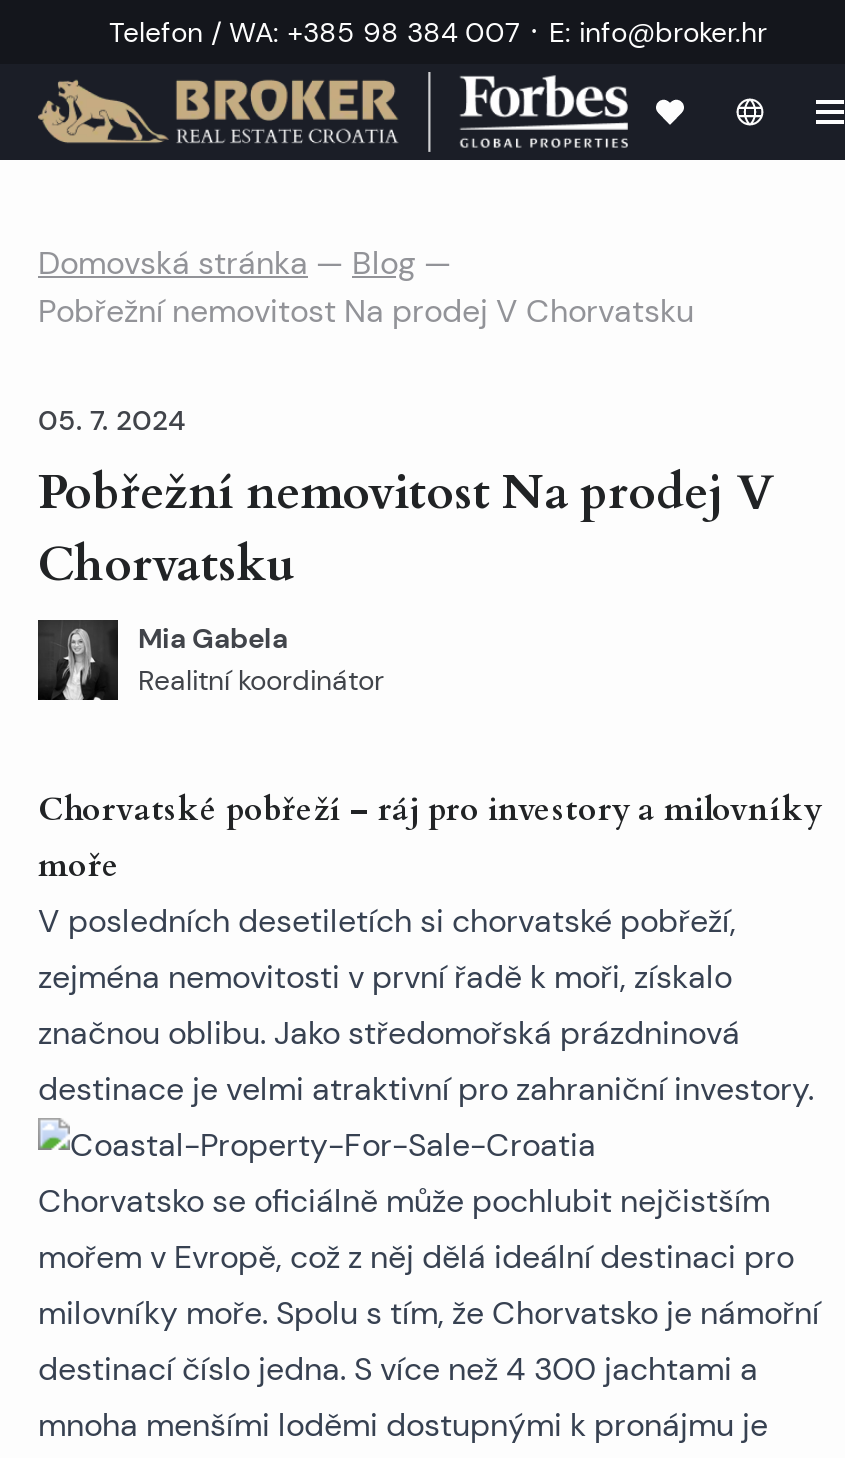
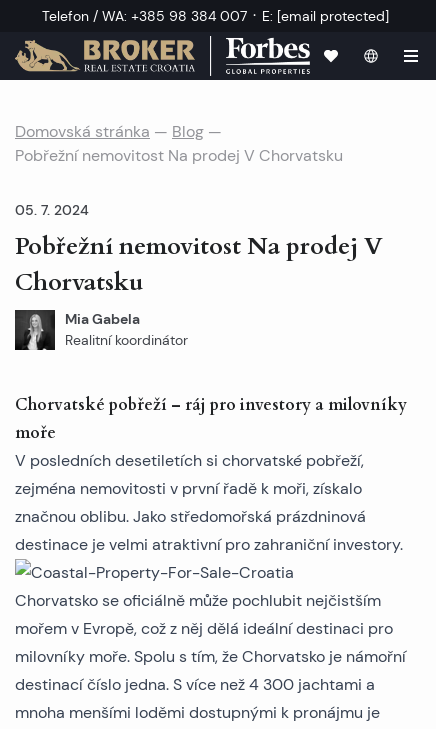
[109,12,767,50] Telefon / WA: +385 98 384 007 · E: info@broker.hr -> [41,6,388,25] Telefon / WA: +385 98 384 007 · E: [email protected]

